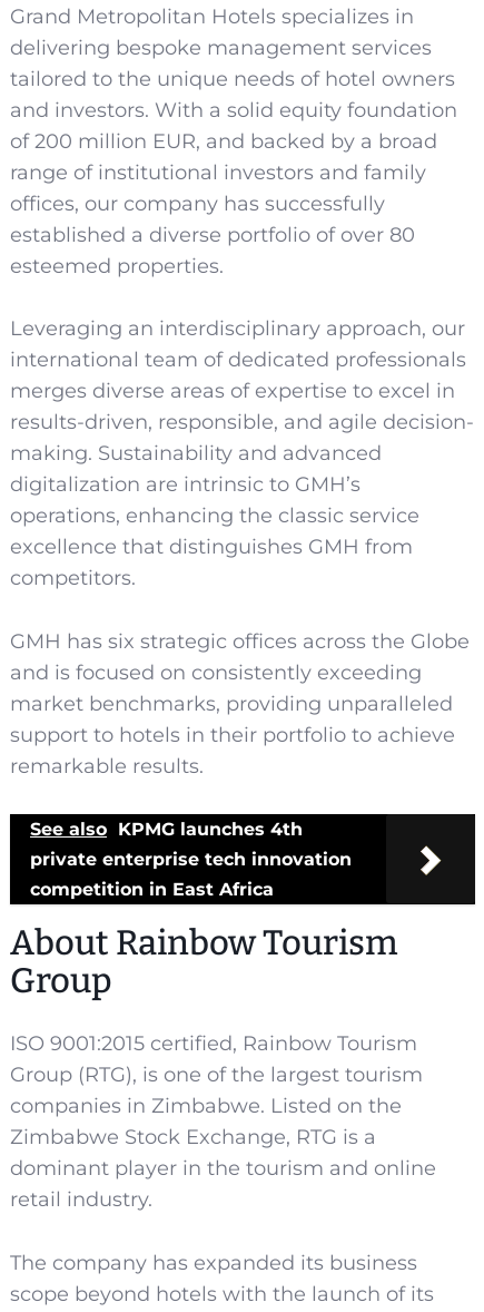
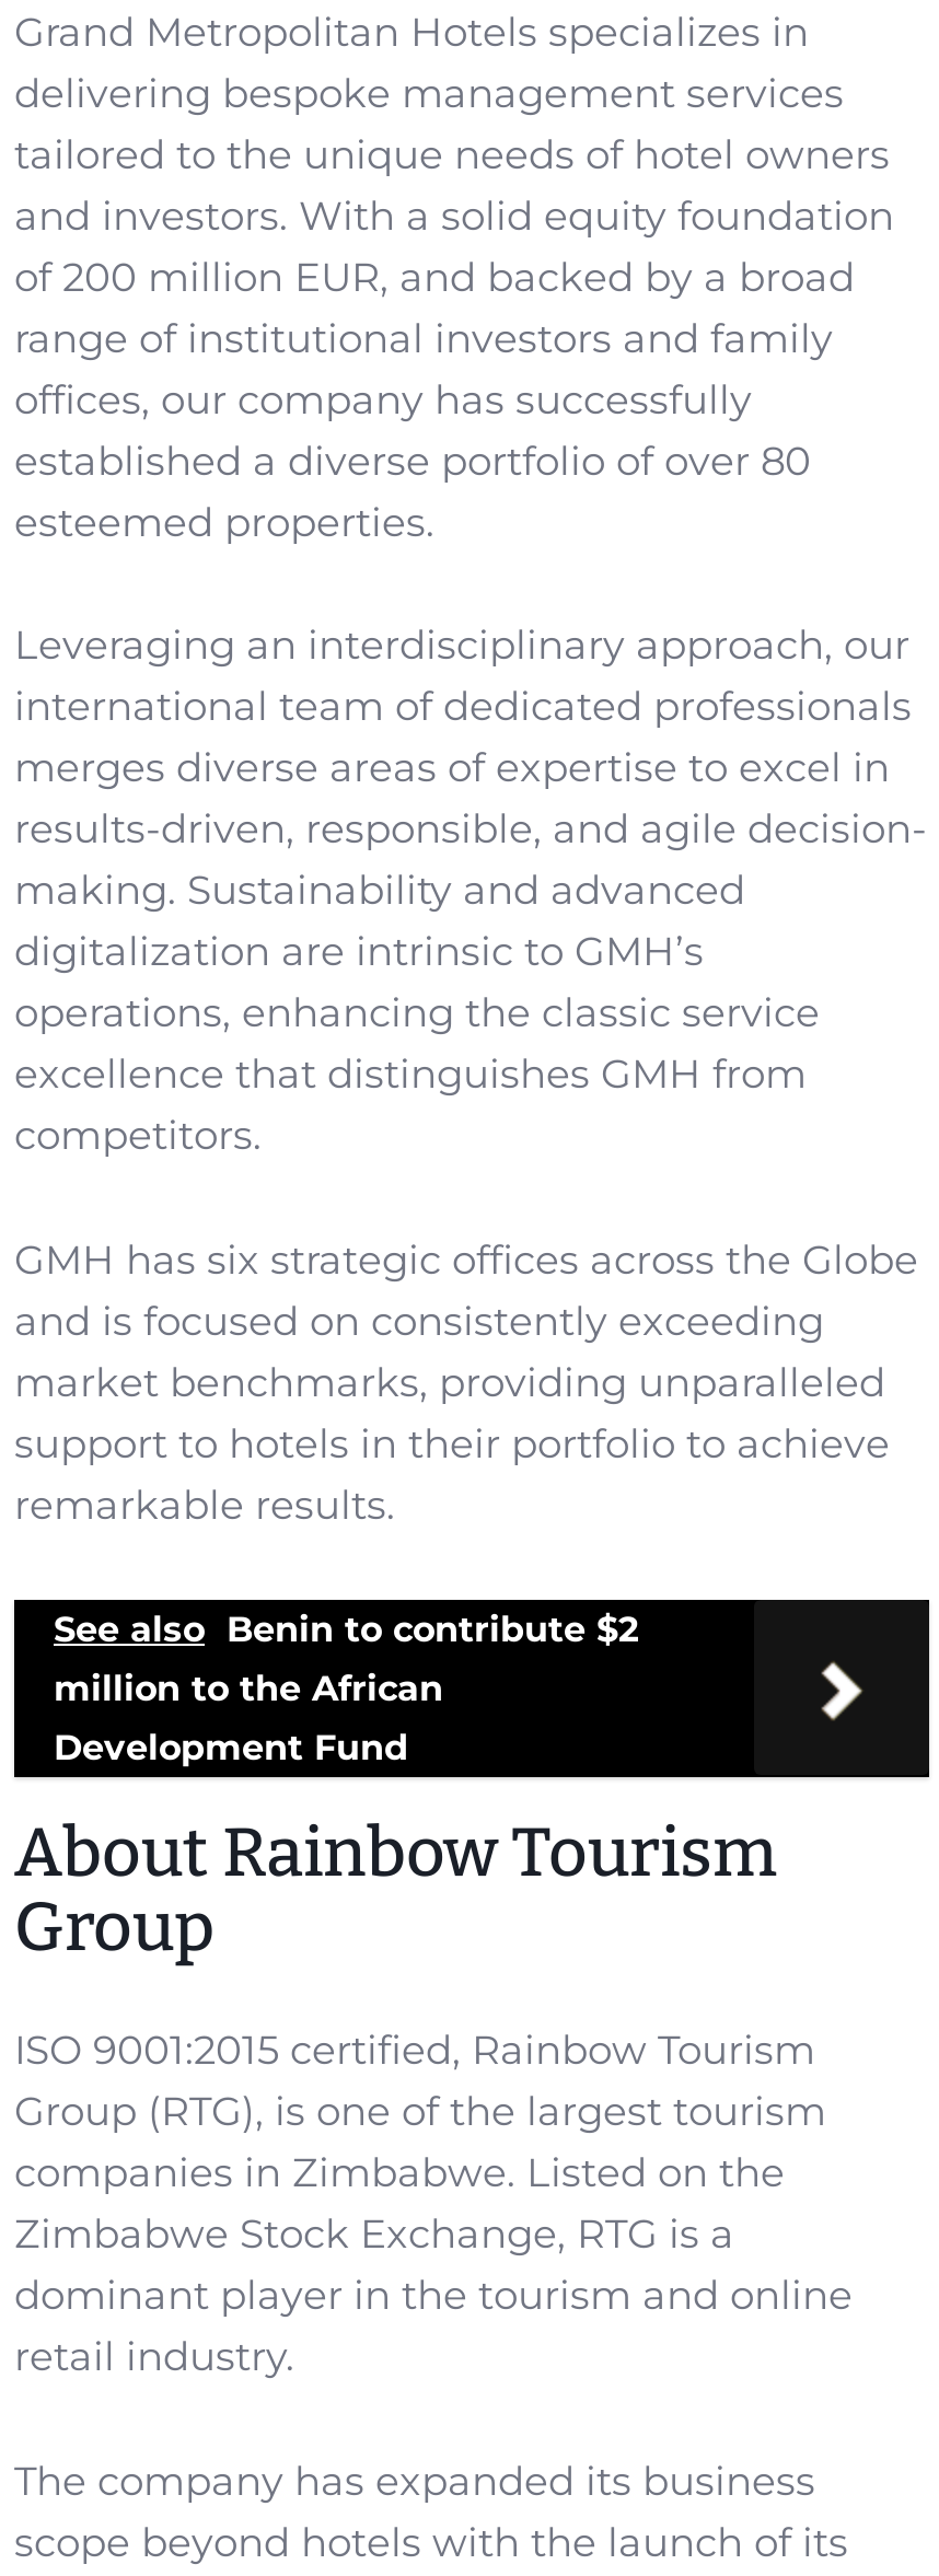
[30,819,352,900] See also KPMG launches 4th | private enterprise tech innovation | competition in East Africa -> [54,1609,638,1768] See also Benin to contribute $2 | million to the African | Development Fund

